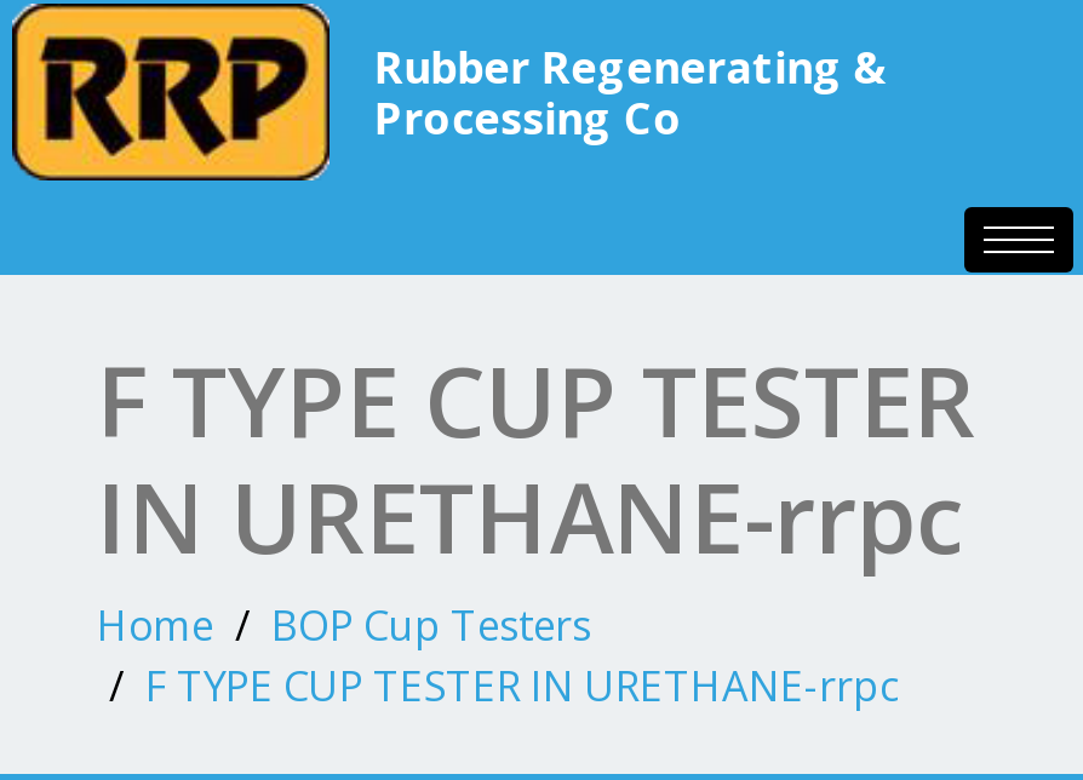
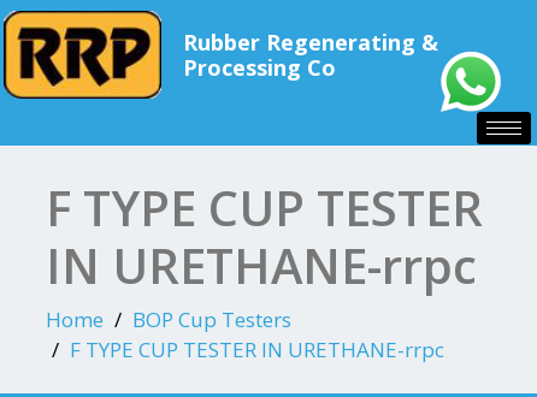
none -> [439,51,502,113] [image]

